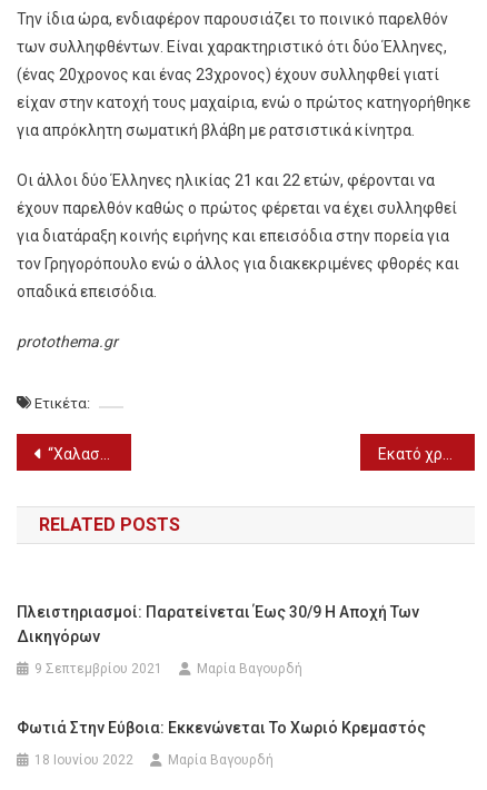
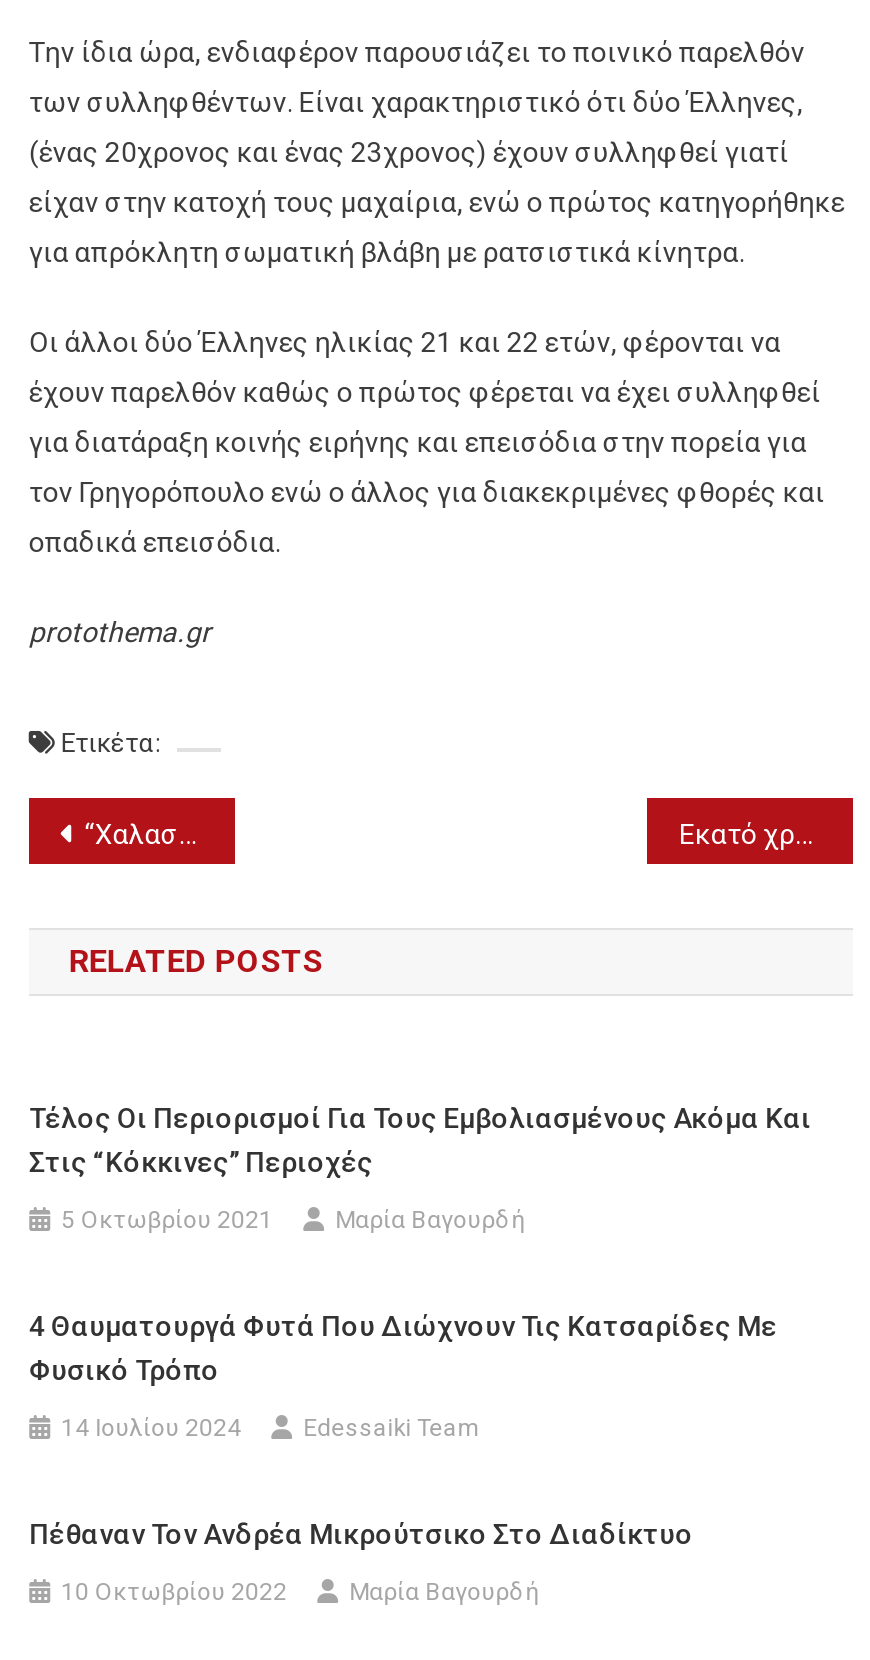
[17,603,419,645] Πλειστηριασμοί: Παρατείνεται Έως 30/9 Η Αποχή Των | Δικηγόρων -> [29,1103,811,1179] Tέλος Οι Περιορισμοί Για Τους Εμβολιασμένους Ακόμα Και | Στις “κόκκινες” Περιοχές
[35,661,162,676] 9 Σεπτεμβρίου 2021 -> [61,1207,273,1235] 5 Οκτωβρίου 2021
[17,719,426,768] Φωτιά Στην Εύβοια: Εκκενώνεται Το Χωριό Κρεμαστός | 18 Ιουνίου 2022 -> [29,1311,777,1607] 4 Θαυματουργά Φυτά Που Διώχνουν Τις Κατσαρίδες Με | Φυσικό Τρόπο | 14 Ιουλίου 2024 | Edessaiki Team | Πέθαναν Τον Ανδρέα Μικρούτσικο Στο Διαδίκτυο | 10 Οκτωβρίου 2022

